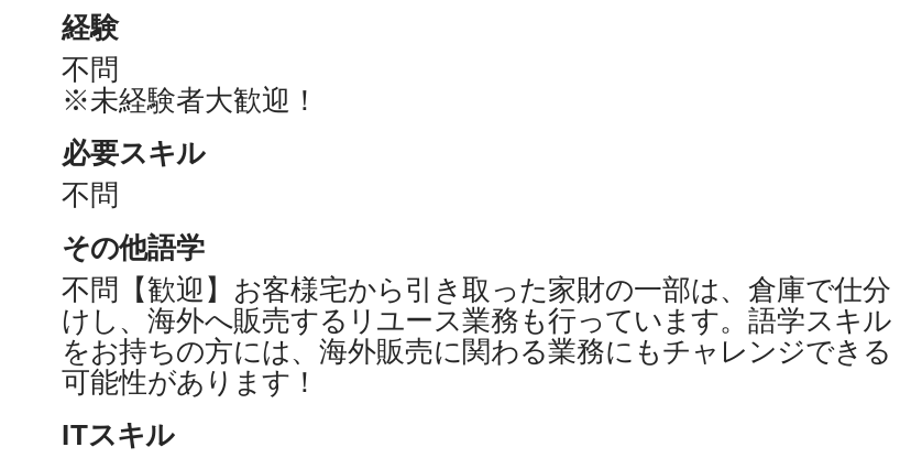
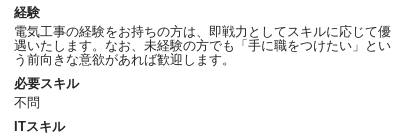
[62,53,319,117] 不問 | ※未経験者大歓迎！ -> [14,24,391,67] 電気工事の経験をお持ちの方は、即戦力としてスキルに応じて優 | 遇いたします。なお、未経験の方でも「手に職をつけたい」とい | う前向きな意欲があれば歓迎します。
[62,231,891,399] その他語学 | 不問【歓迎】お客様宅から引き取った家財の一部は、倉庫で仕分 | けし、海外へ販売するリユース業務も行っています。語学スキル | をお持ちの方には、海外販売に関わる業務にもチャレンジできる | 可能性があります！ -> none

